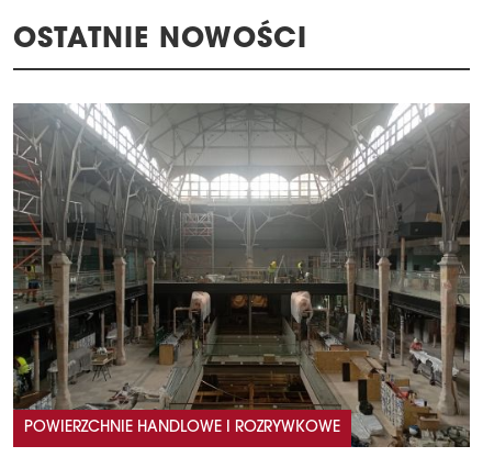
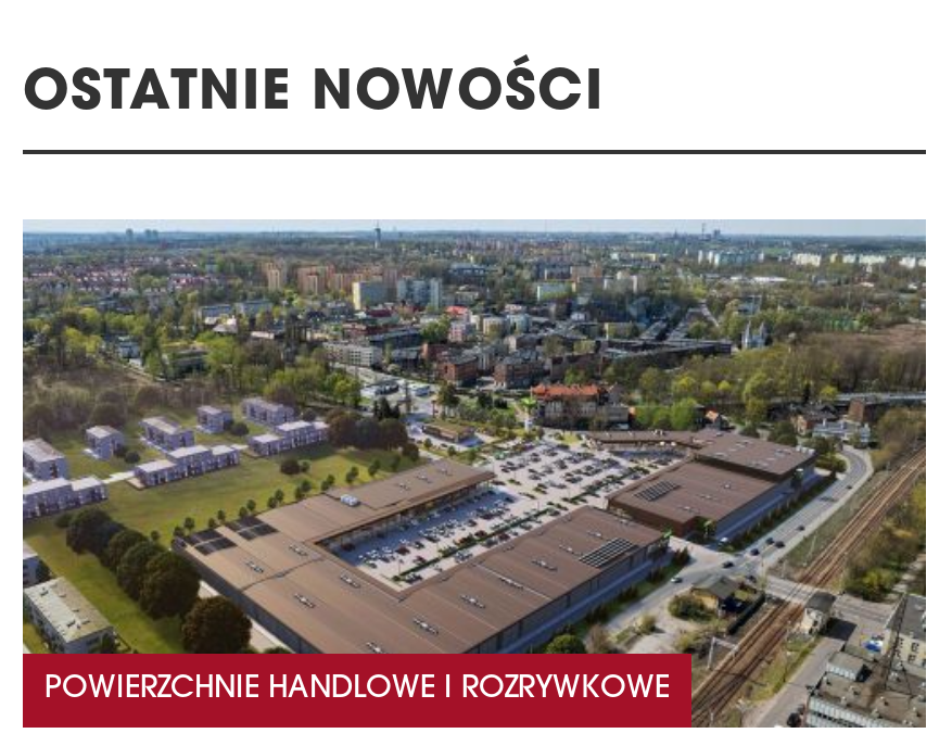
[13,102,470,447] [image] -> [21,219,928,728] [image]

